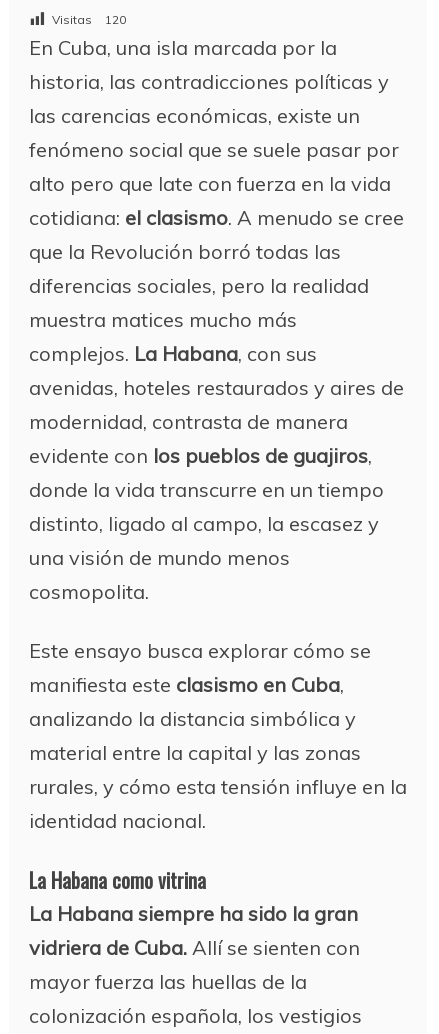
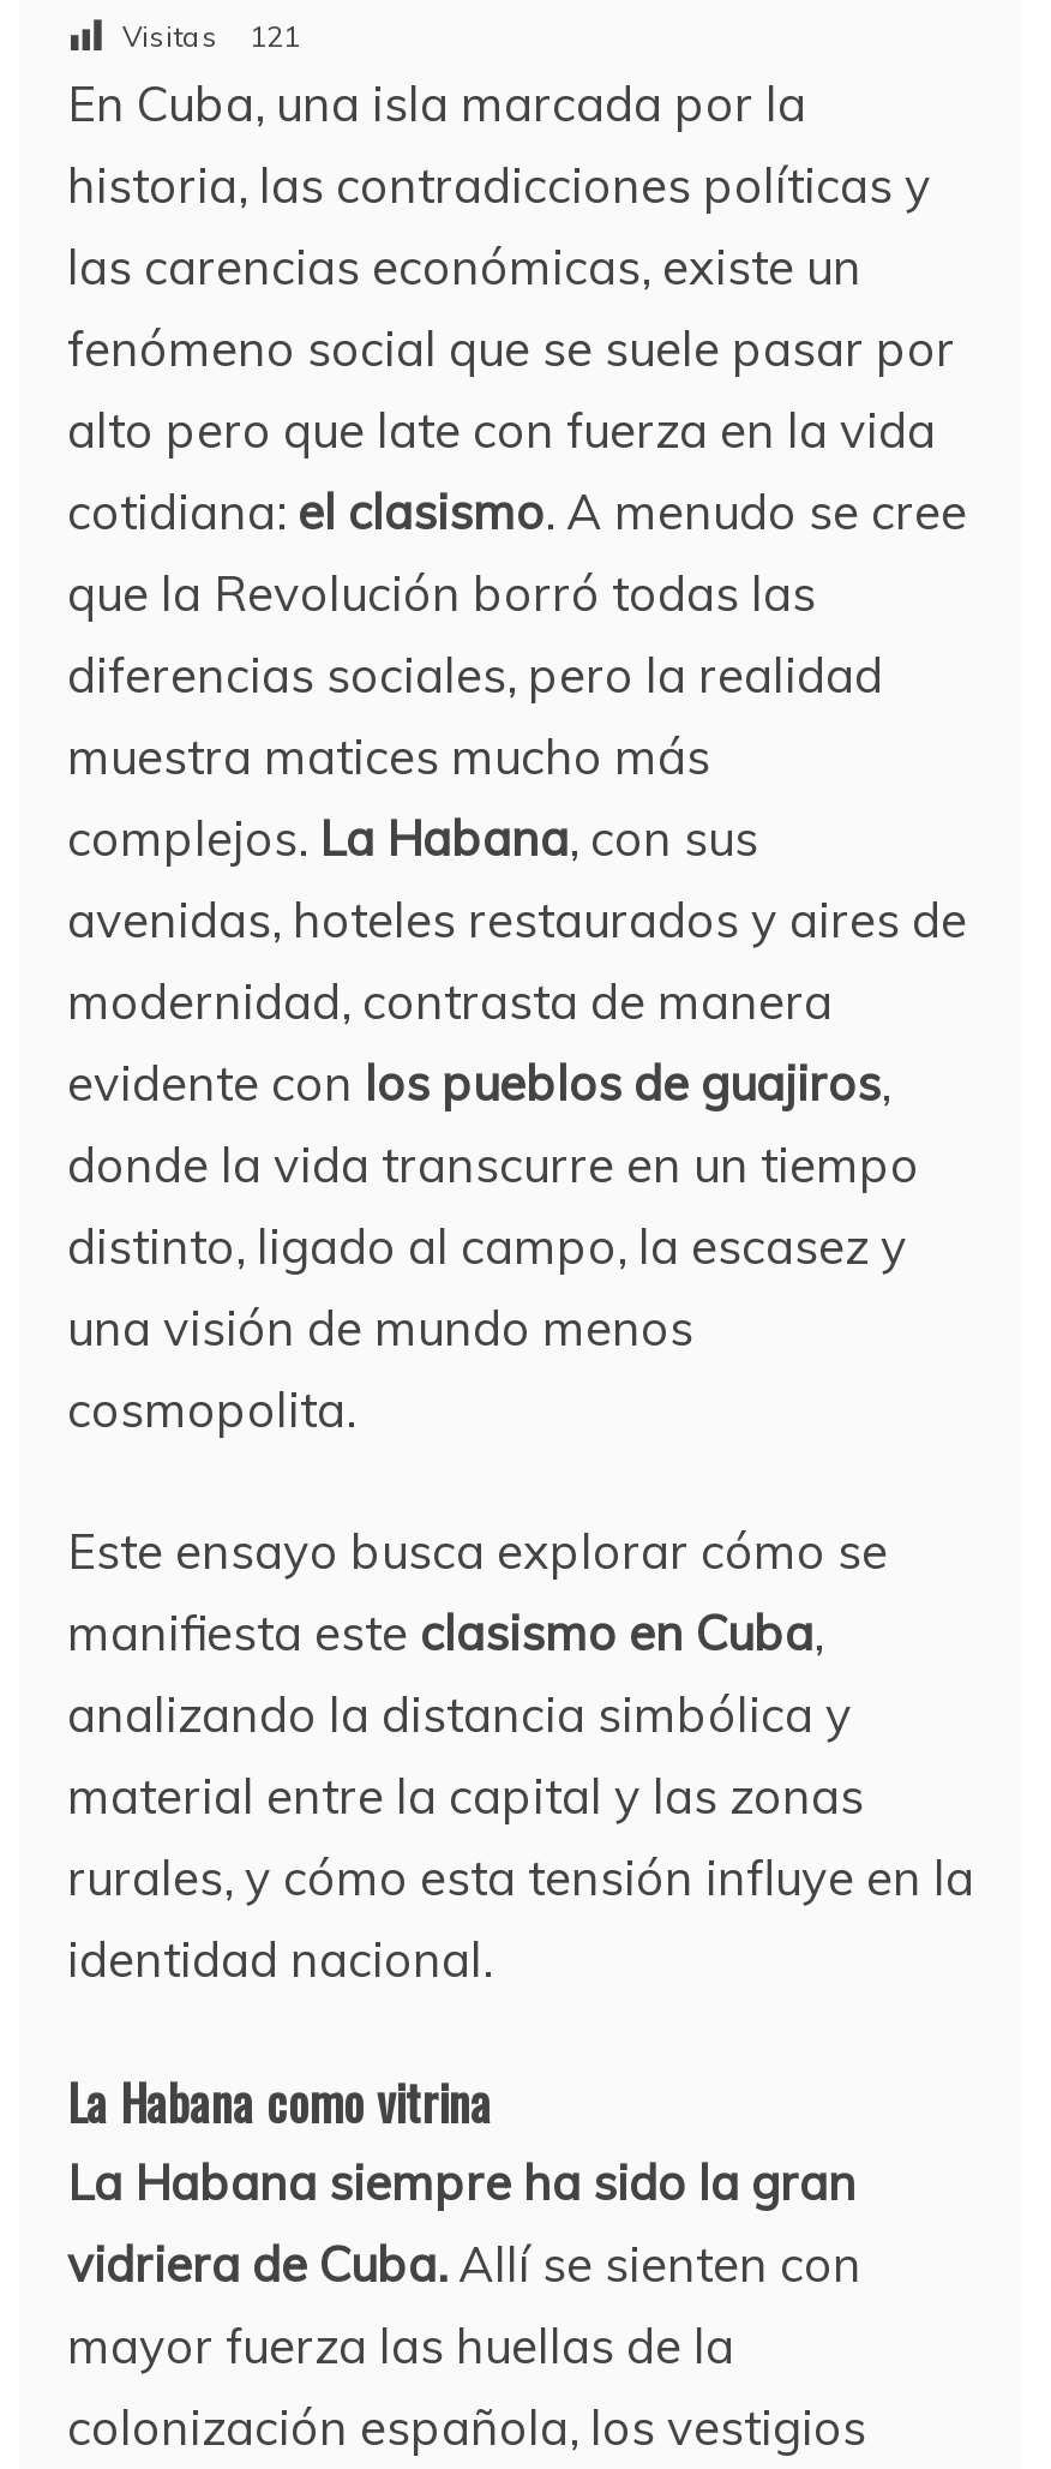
[52,11,126,26] Visitas 120 -> [122,17,300,53] Visitas 121

